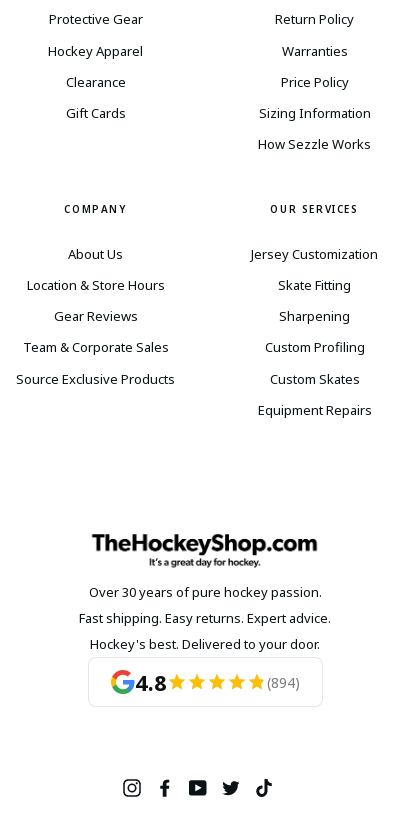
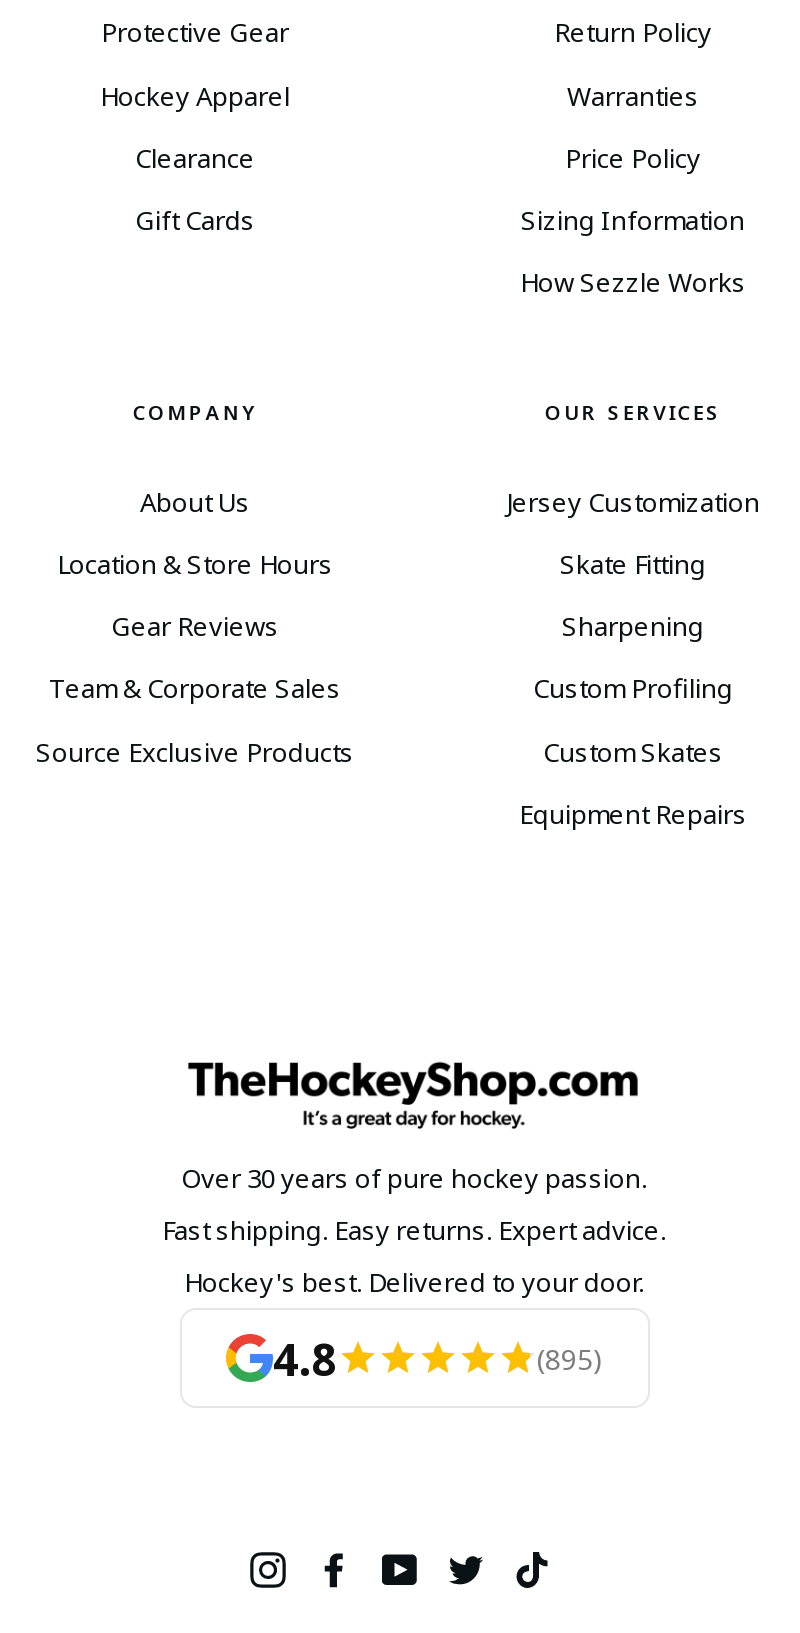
[266,673,299,692] (894) -> [537,1339,603,1377] (895)

